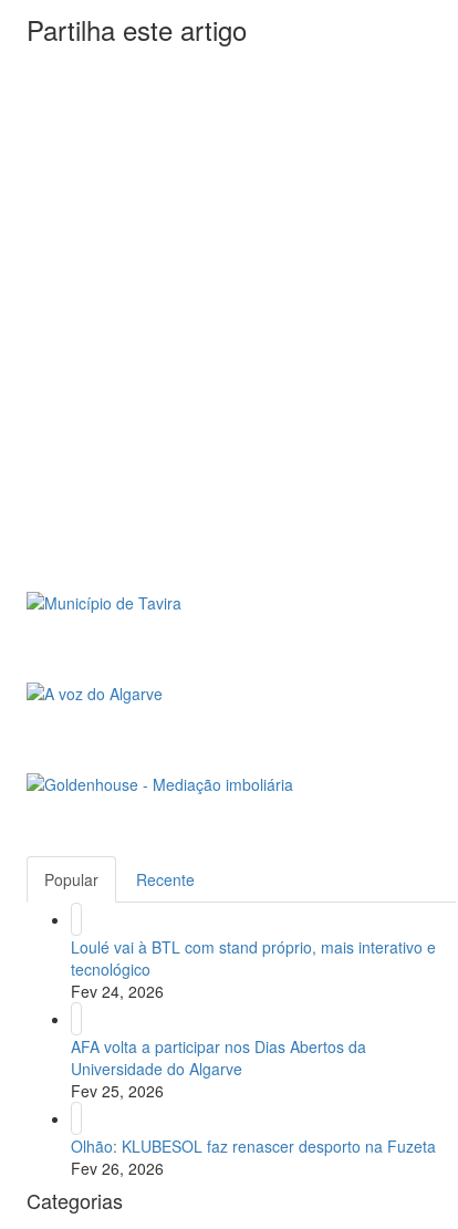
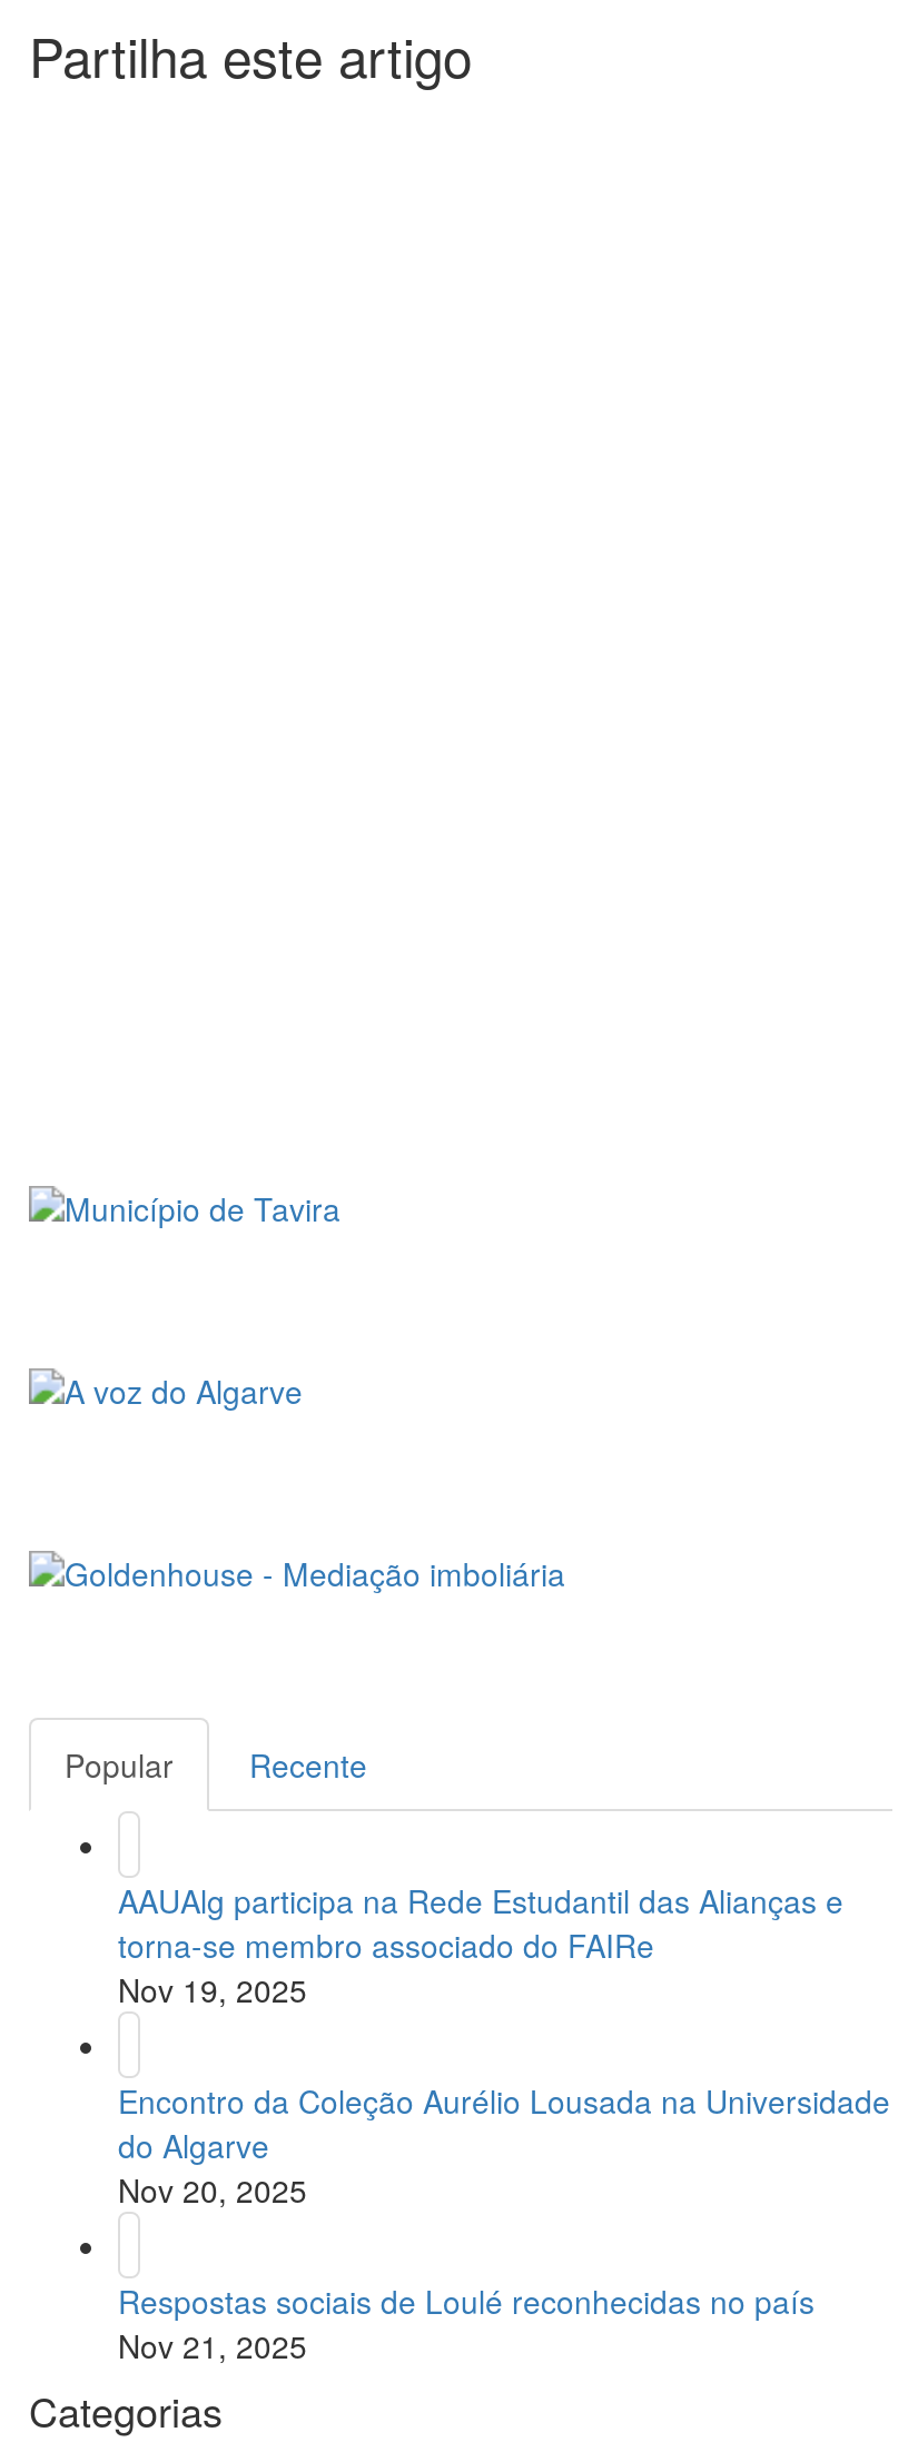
[71,936,436,1003] Loulé vai à BTL com stand próprio, mais interativo e | tecnológico | Fev 24, 2026 -> [118,1879,843,2012] AAUAlg participa na Rede Estudantil das Alianças e | torna-se membro associado do FAIRe | Nov 19, 2025
[71,1036,366,1102] AFA volta a participar nos Dias Abertos da | Universidade do Algarve | Fev 25, 2026 -> [118,2079,890,2212] Encontro da Coleção Aurélio Lousada na Universidade | do Algarve | Nov 20, 2025
[71,1135,436,1180] Olhão: KLUBESOL faz renascer desporto na Fuzeta | Fev 26, 2026 -> [118,2279,815,2368] Respostas sociais de Loulé reconhecidas no país | Nov 21, 2025

